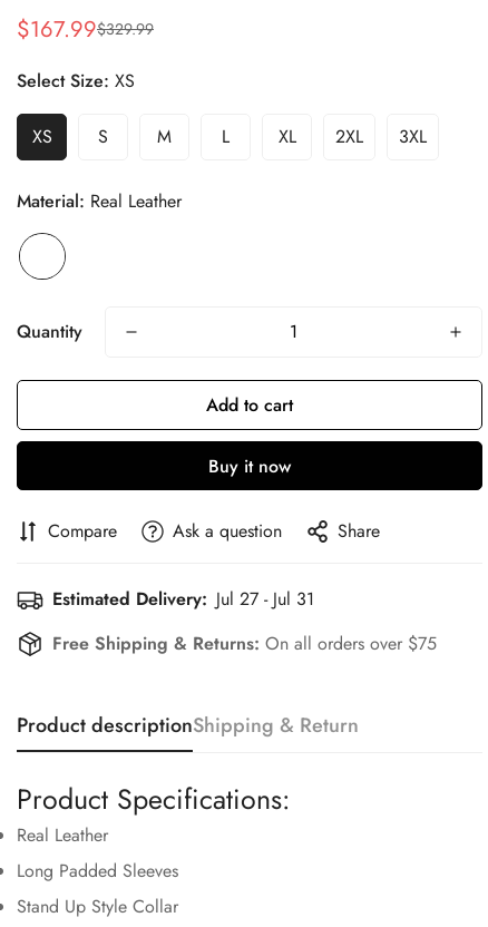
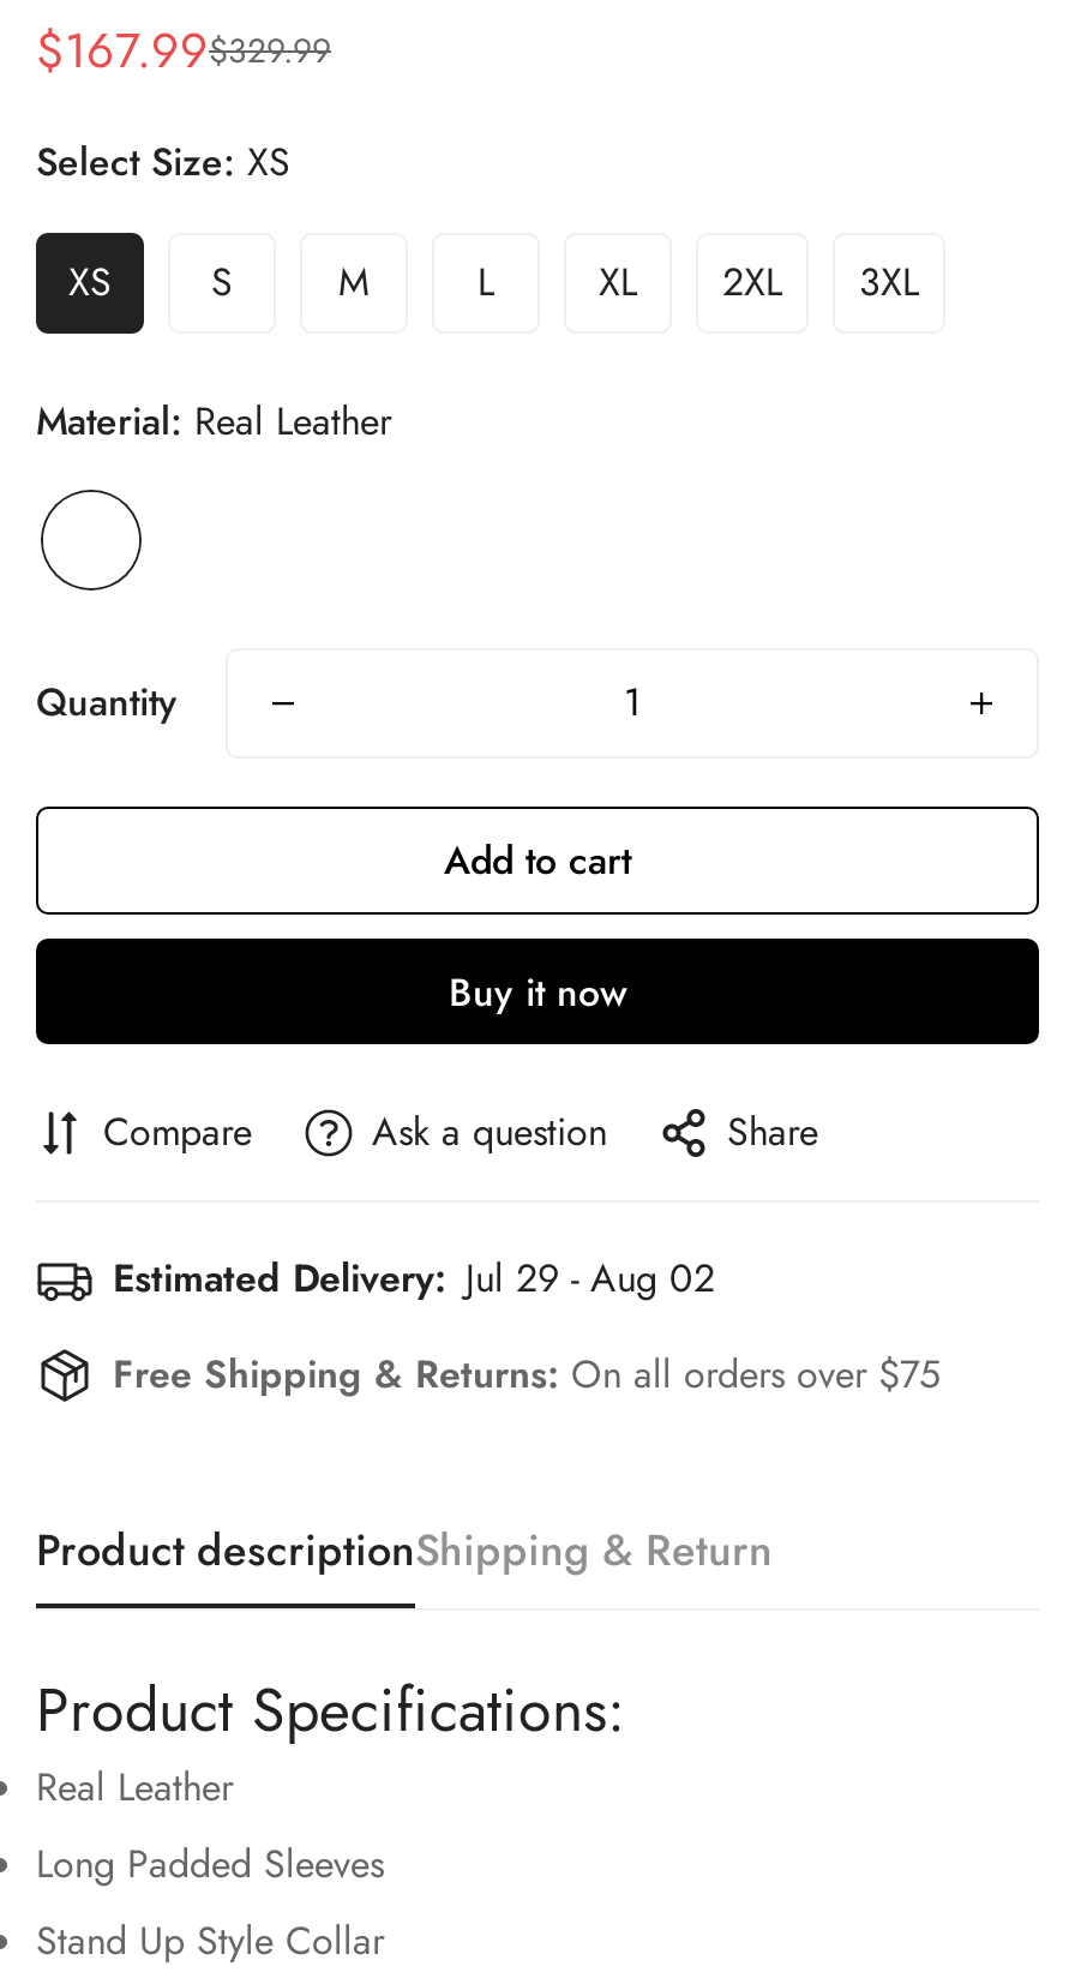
[52,586,314,611] Estimated Delivery: Jul 27 - Jul 31 -> [113,1250,715,1305] Estimated Delivery: Jul 29 - Aug 02

